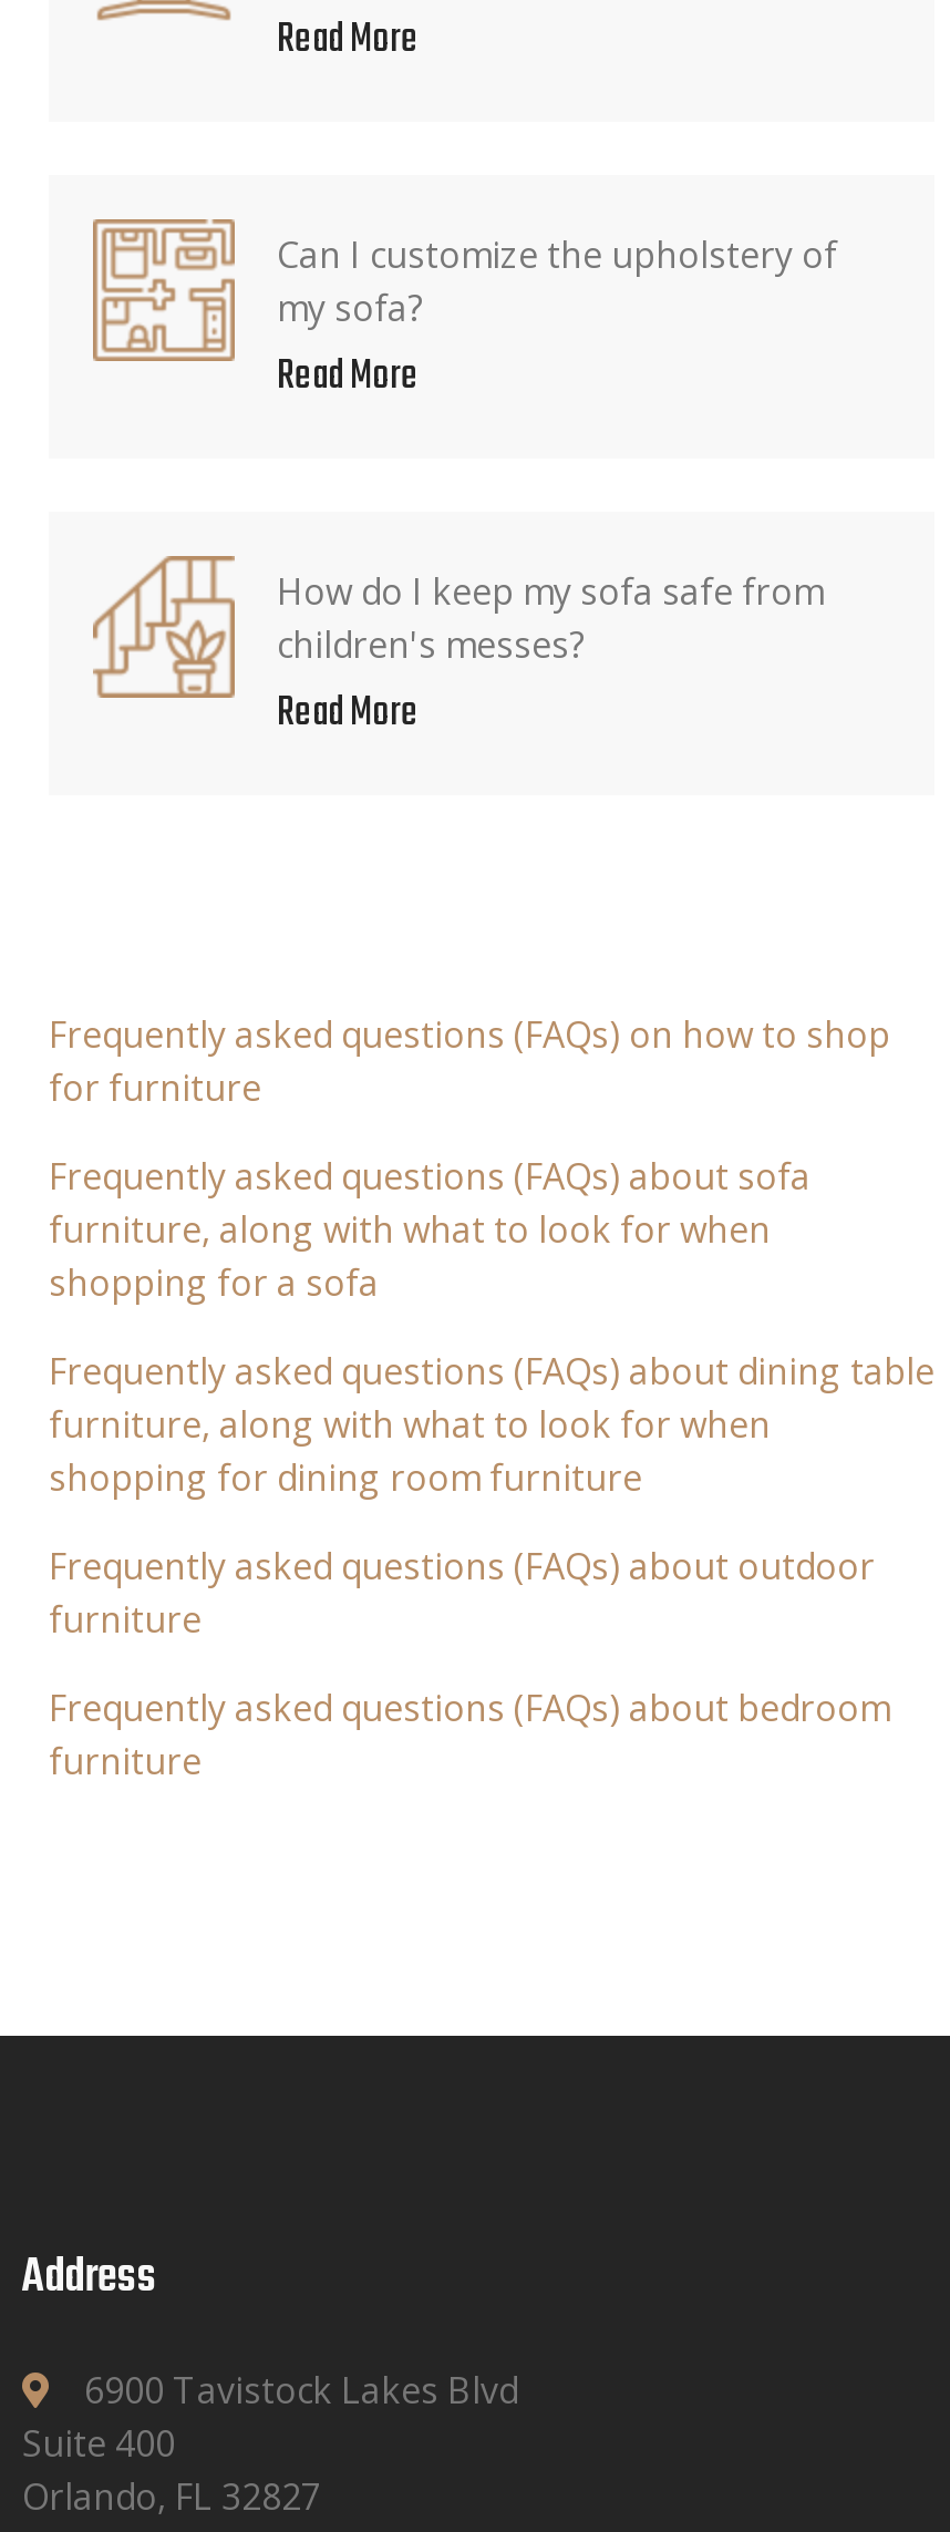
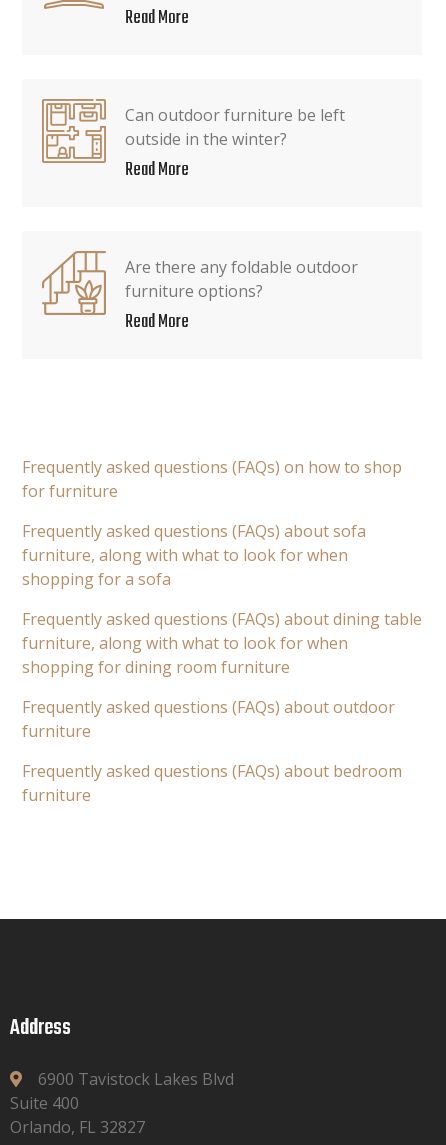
[277,230,837,332] Can I customize the upholstery of | my sofa? -> [125,104,345,150] Can outdoor furniture be left | outside in the winter?
[277,567,824,669] How do I keep my sofa safe from | children's messes? -> [125,256,358,302] Are there any foldable outdoor | furniture options?

